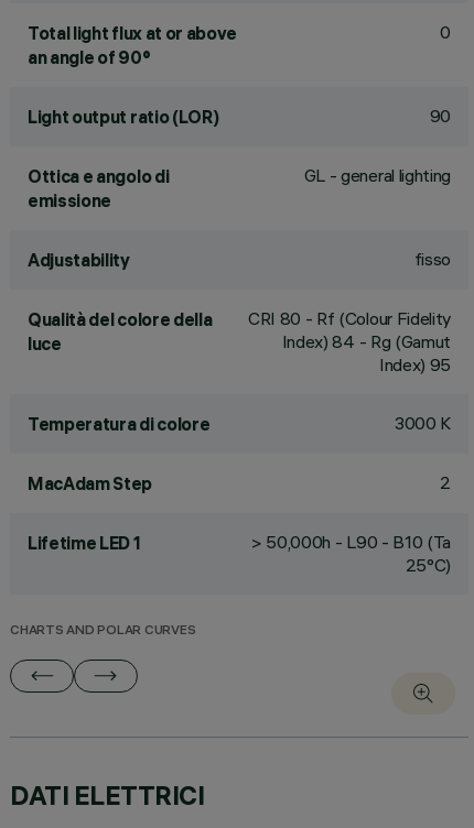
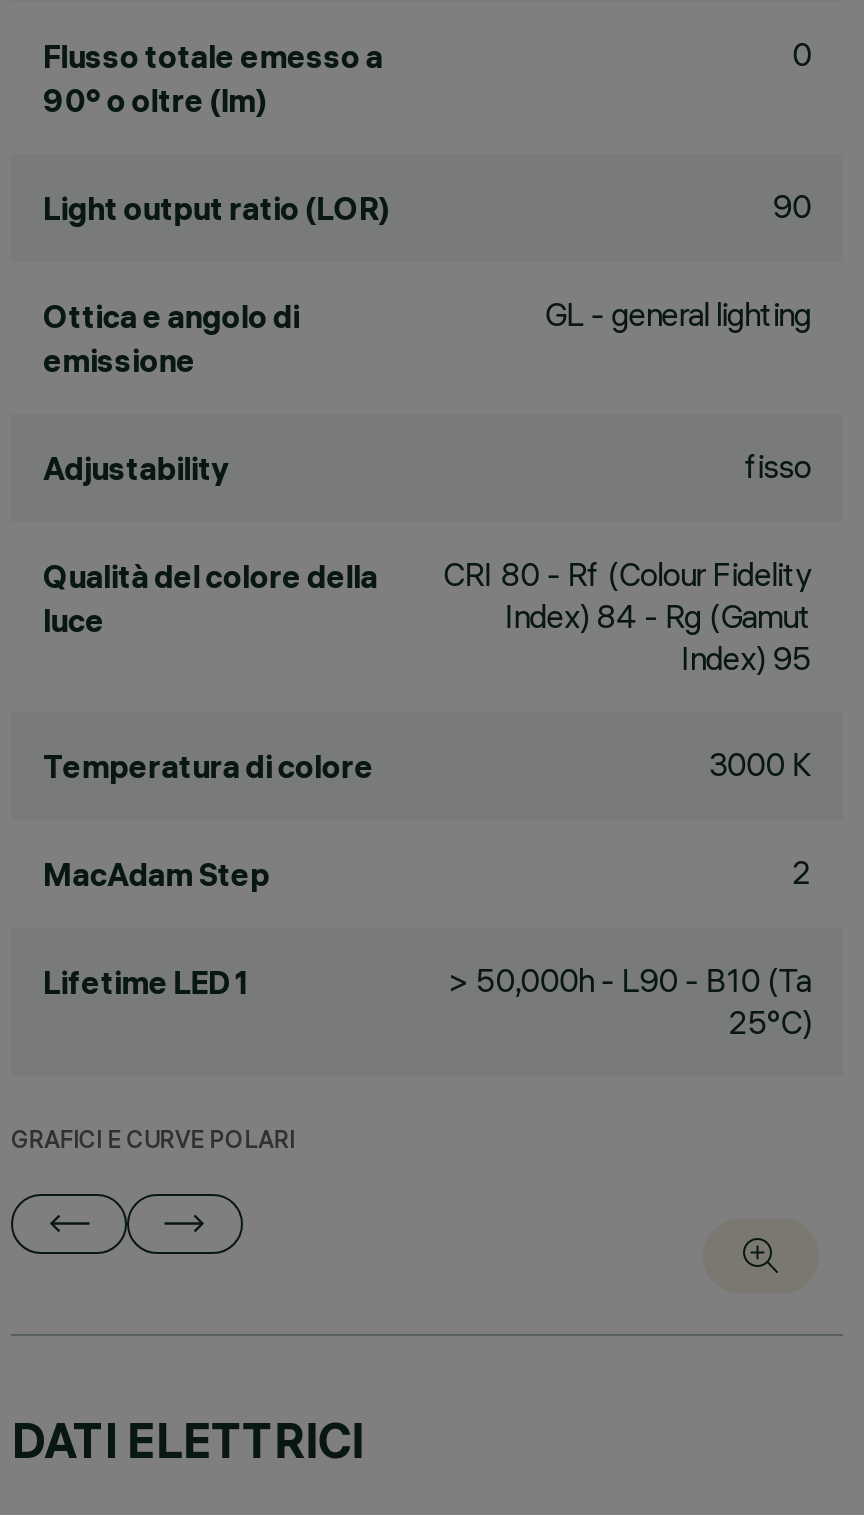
[28,22,237,68] Total light flux at or above | an angle of 90° -> [43,36,383,120] Flusso totale emesso a | 90° o oltre (lm)
[10,624,196,639] CHARTS AND POLAR CURVES -> [11,1130,294,1156] GRAFICI E CURVE POLARI

